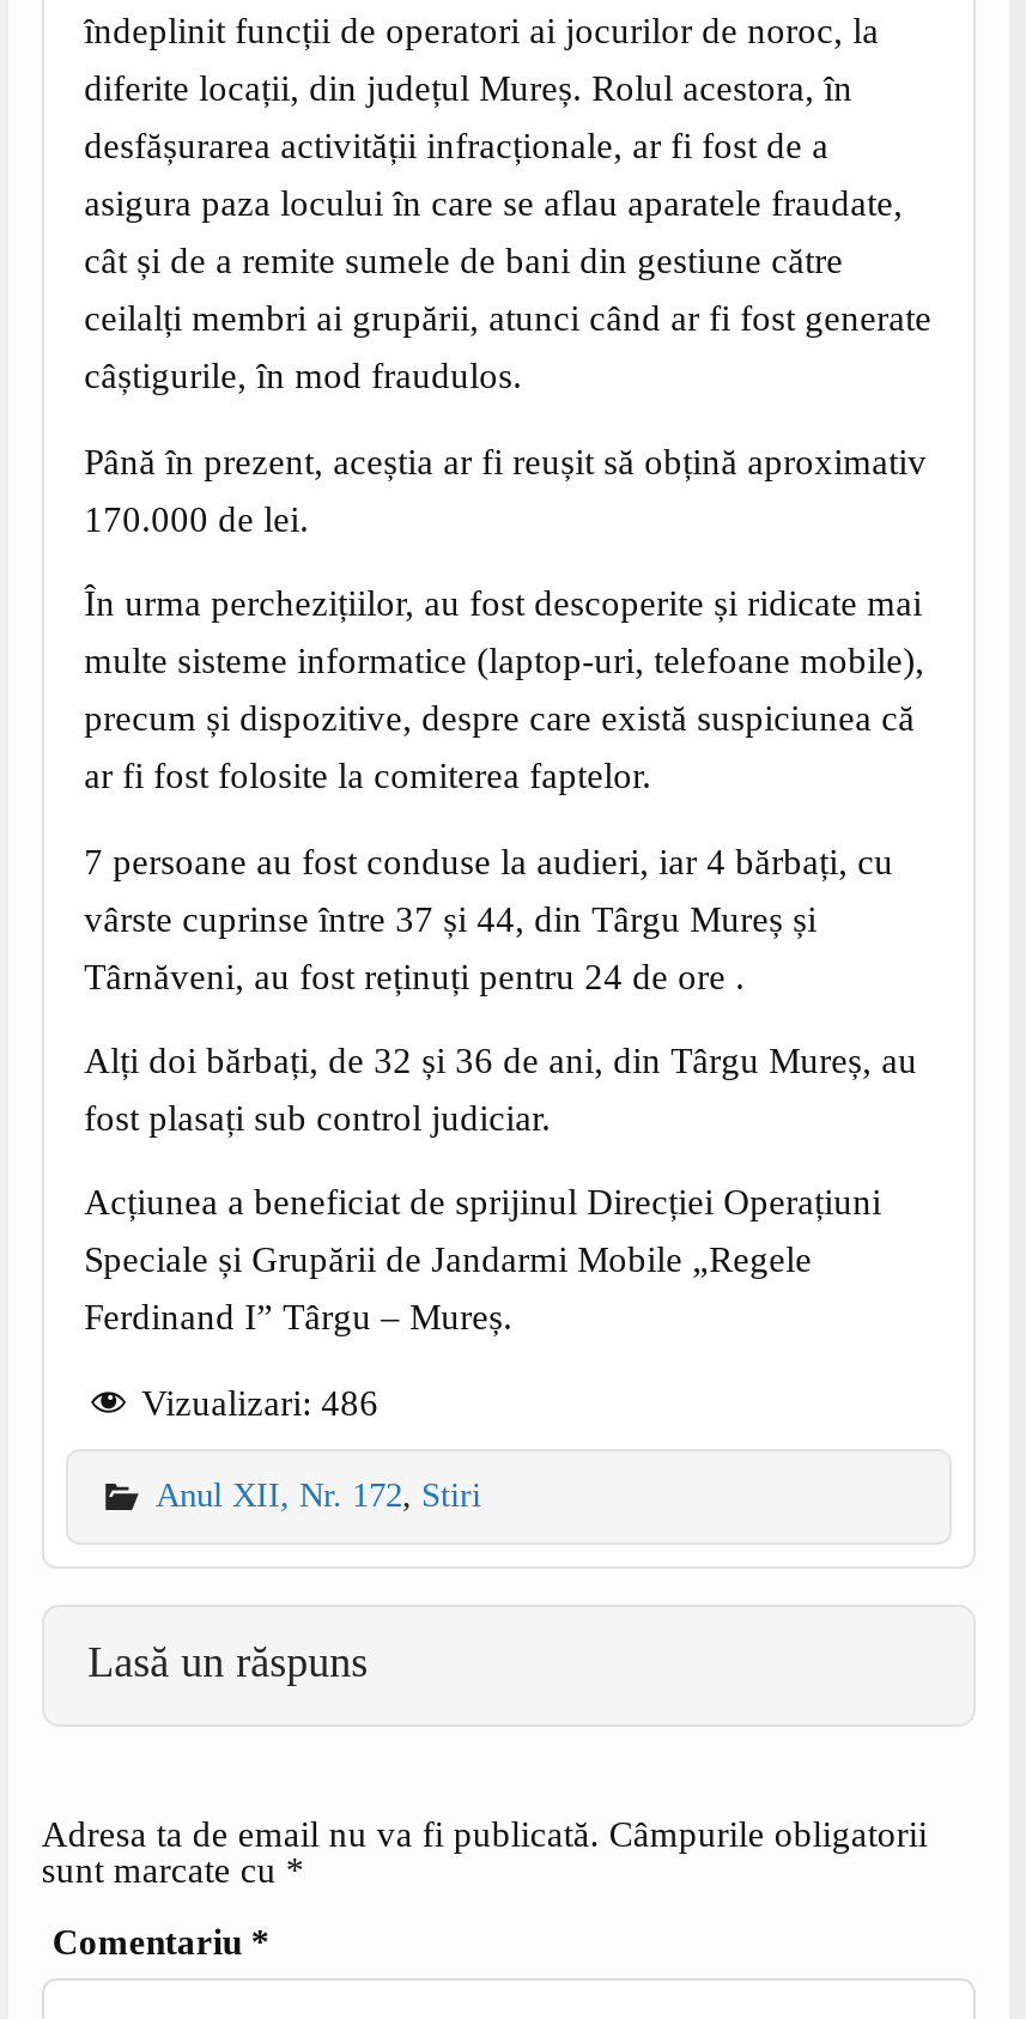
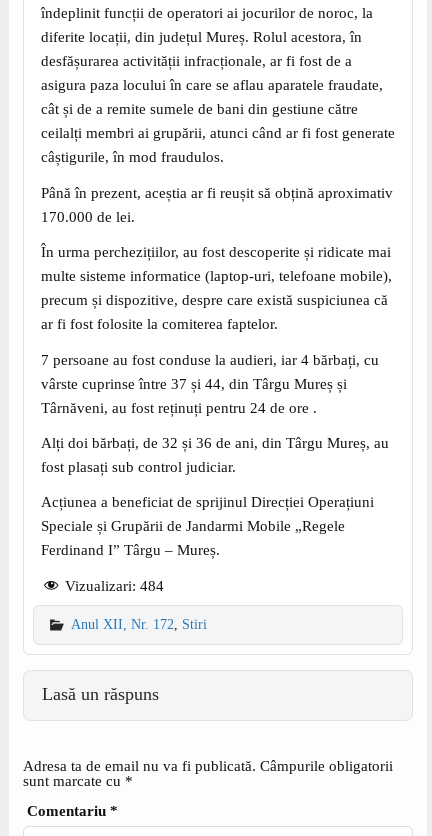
[142,1381,379,1422] Vizualizari: 486 -> [65,577,164,594] Vizualizari: 484

